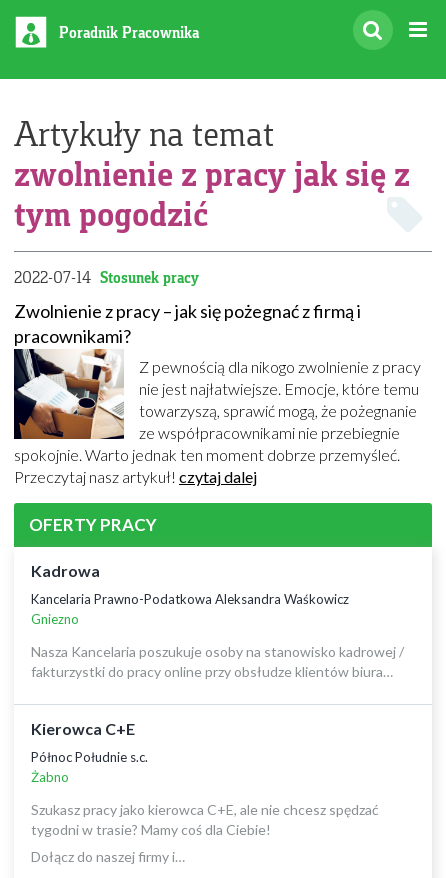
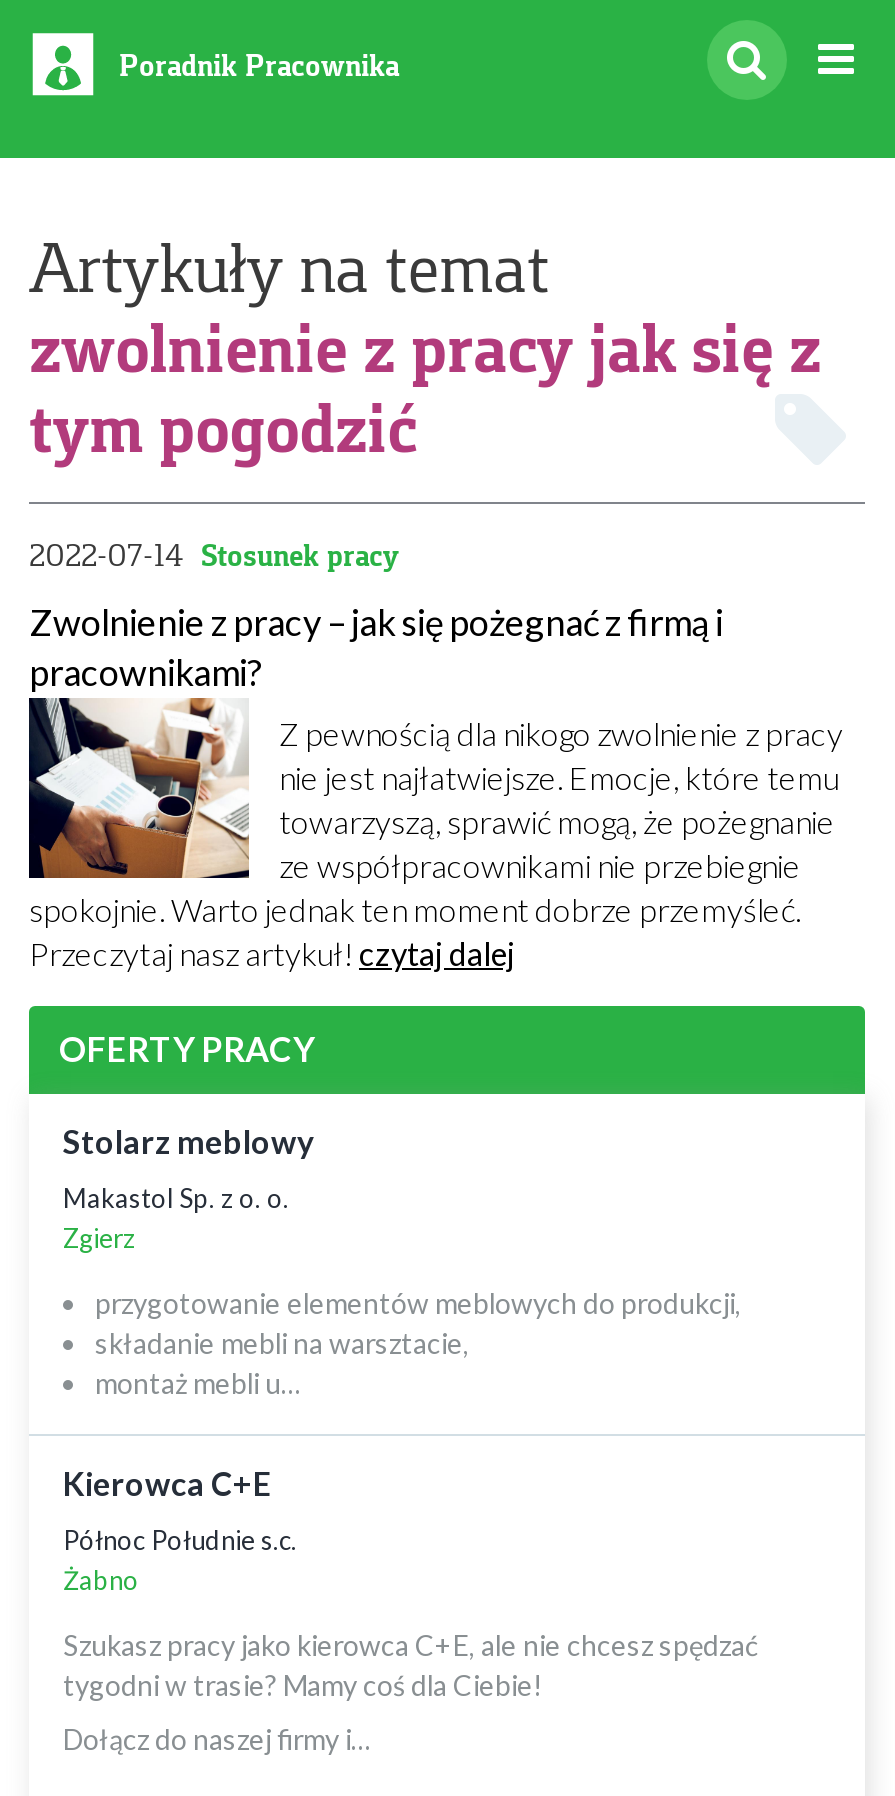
[31,561,100,580] Kadrowa -> [63,1122,315,1160] Stolarz meblowy
[31,591,349,627] Kancelaria Prawno-Podatkowa Aleksandra Waśkowicz | Gniezno -> [63,1182,289,1254] Makastol Sp. z o. o. | Zgierz
[31,643,404,680] Nasza Kancelaria poszukuje osoby na stanowisko kadrowej / | fakturzystki do pracy online przy obsłudze klientów biura… -> [95,1286,741,1400] przygotowanie elementów meblowych do produkcji, | składanie mebli na warsztacie, | montaż mebli u…

